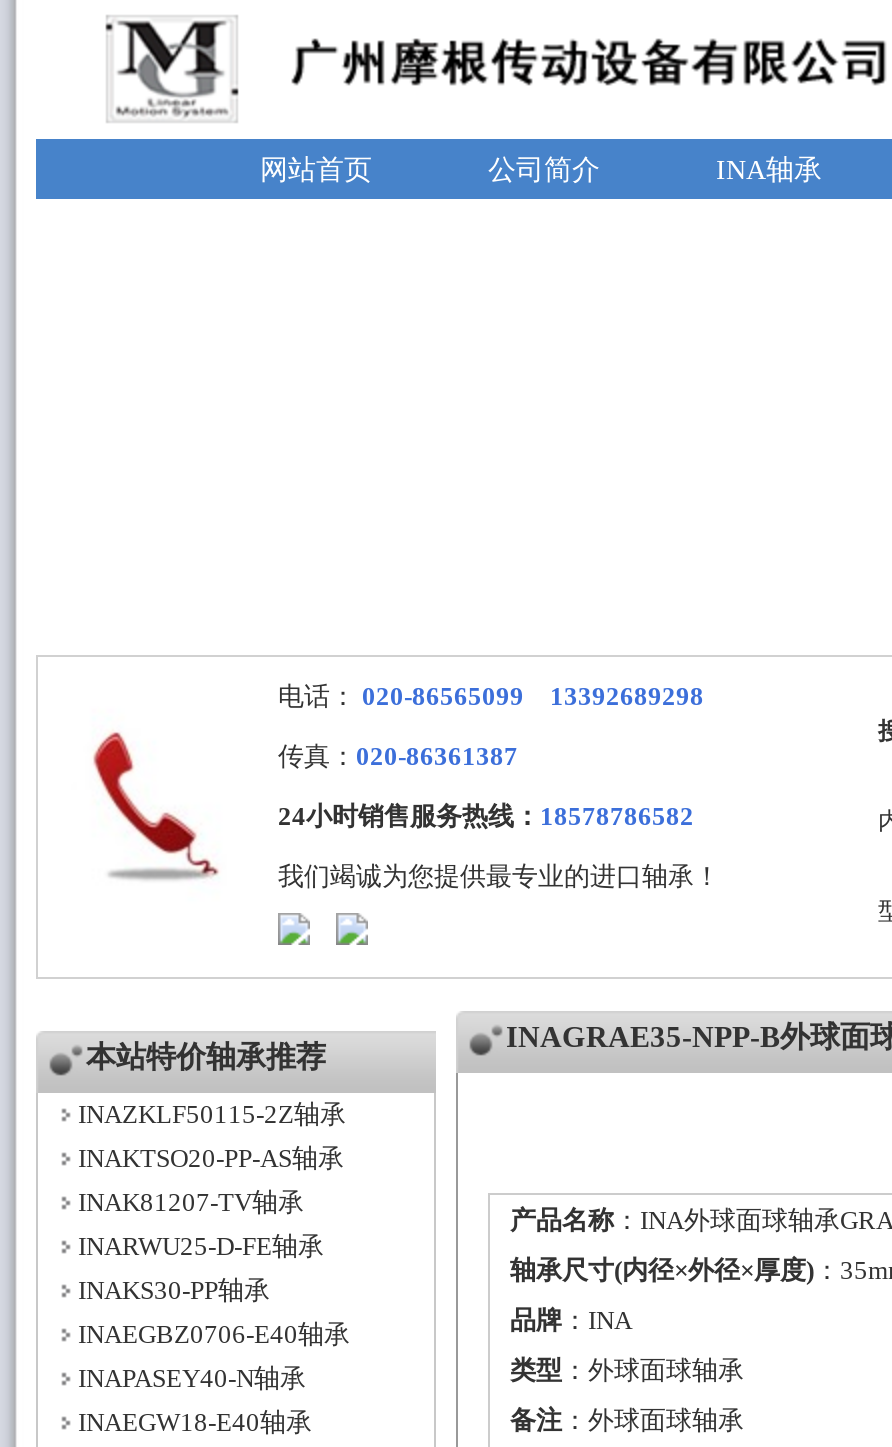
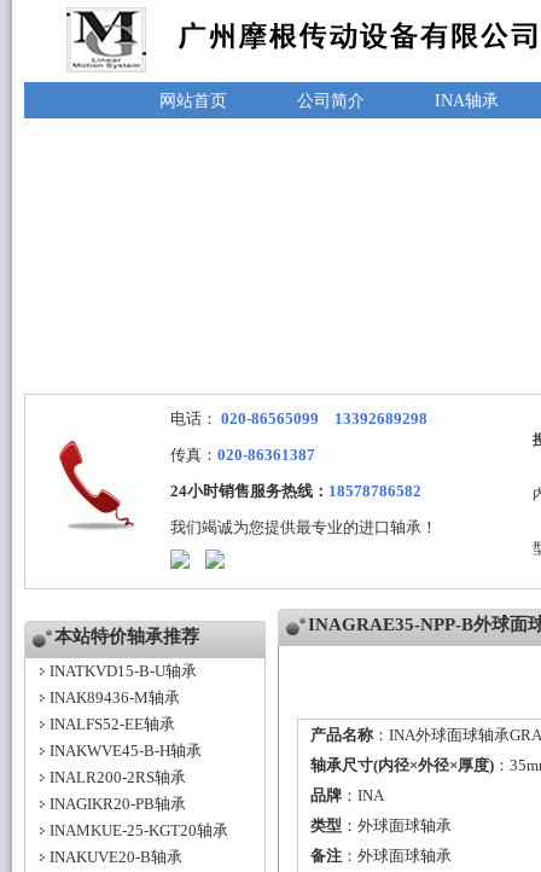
[78,1099,346,1129] INAZKLF50115-2Z轴承 -> [50,662,197,680] INATKVD15-B-U轴承
[78,1143,344,1173] INAKTSO20-PP-AS轴承 -> [50,688,180,707] INAK89436-M轴承
[78,1187,304,1217] INAK81207-TV轴承 -> [50,715,175,733] INALFS52-EE轴承
[78,1231,324,1261] INARWU25-D-FE轴承 -> [50,742,202,760] INAKWVE45-B-H轴承
[78,1275,270,1305] INAKS30-PP轴承 -> [50,768,186,786] INALR200-2RS轴承
[78,1319,350,1349] INAEGBZ0706-E40轴承 -> [50,795,186,813] INAGIKR20-PB轴承
[78,1363,306,1393] INAPASEY40-N轴承 -> [50,821,228,839] INAMKUE-25-KGT20轴承
[78,1407,312,1437] INAEGW18-E40轴承 -> [50,848,182,866] INAKUVE20-B轴承

